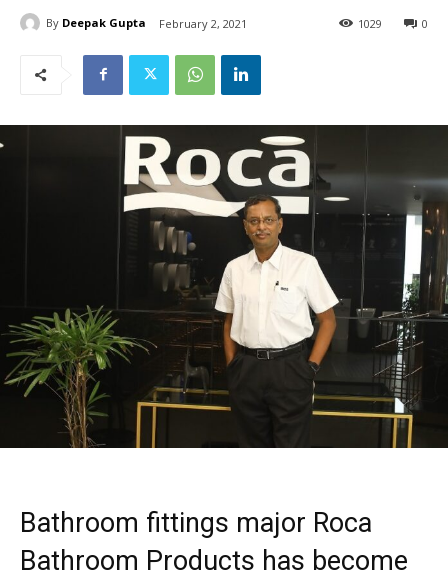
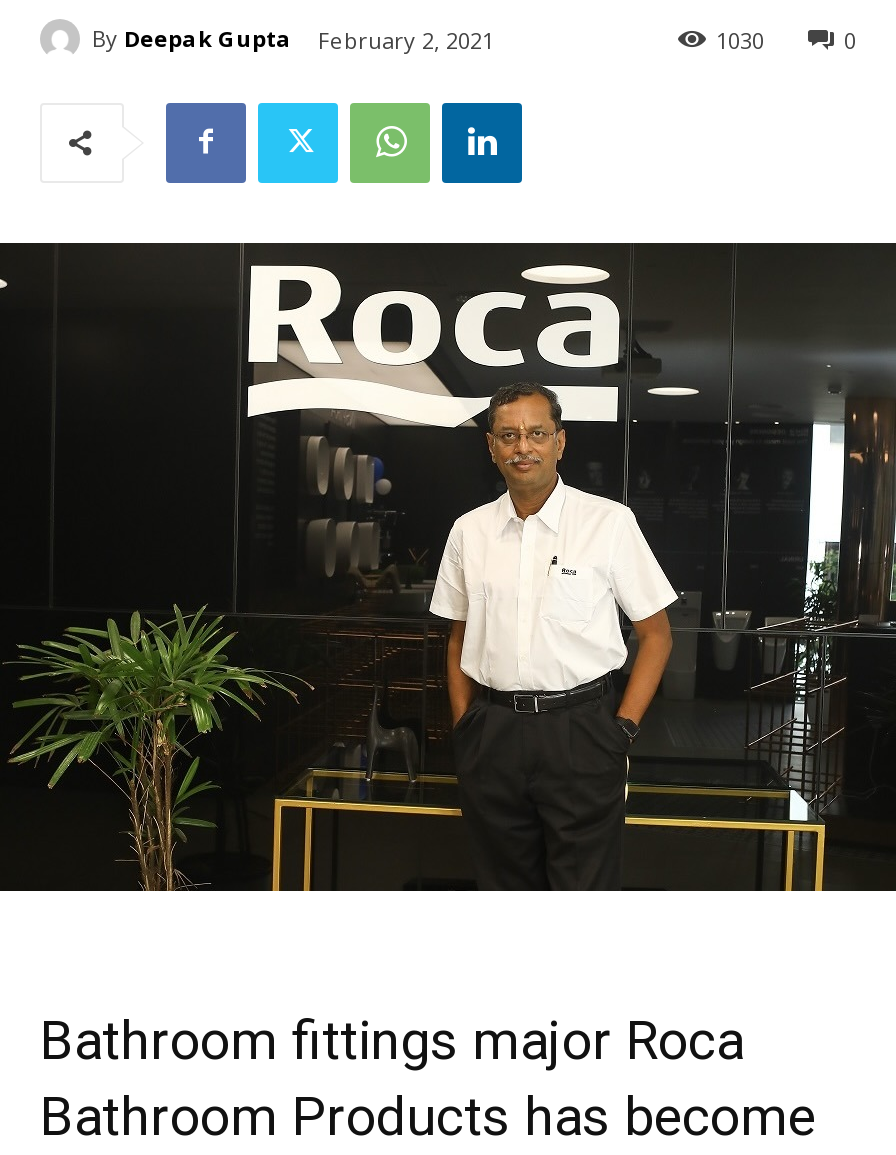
[358,16,382,31] 1029 -> [716,24,764,54] 1030

